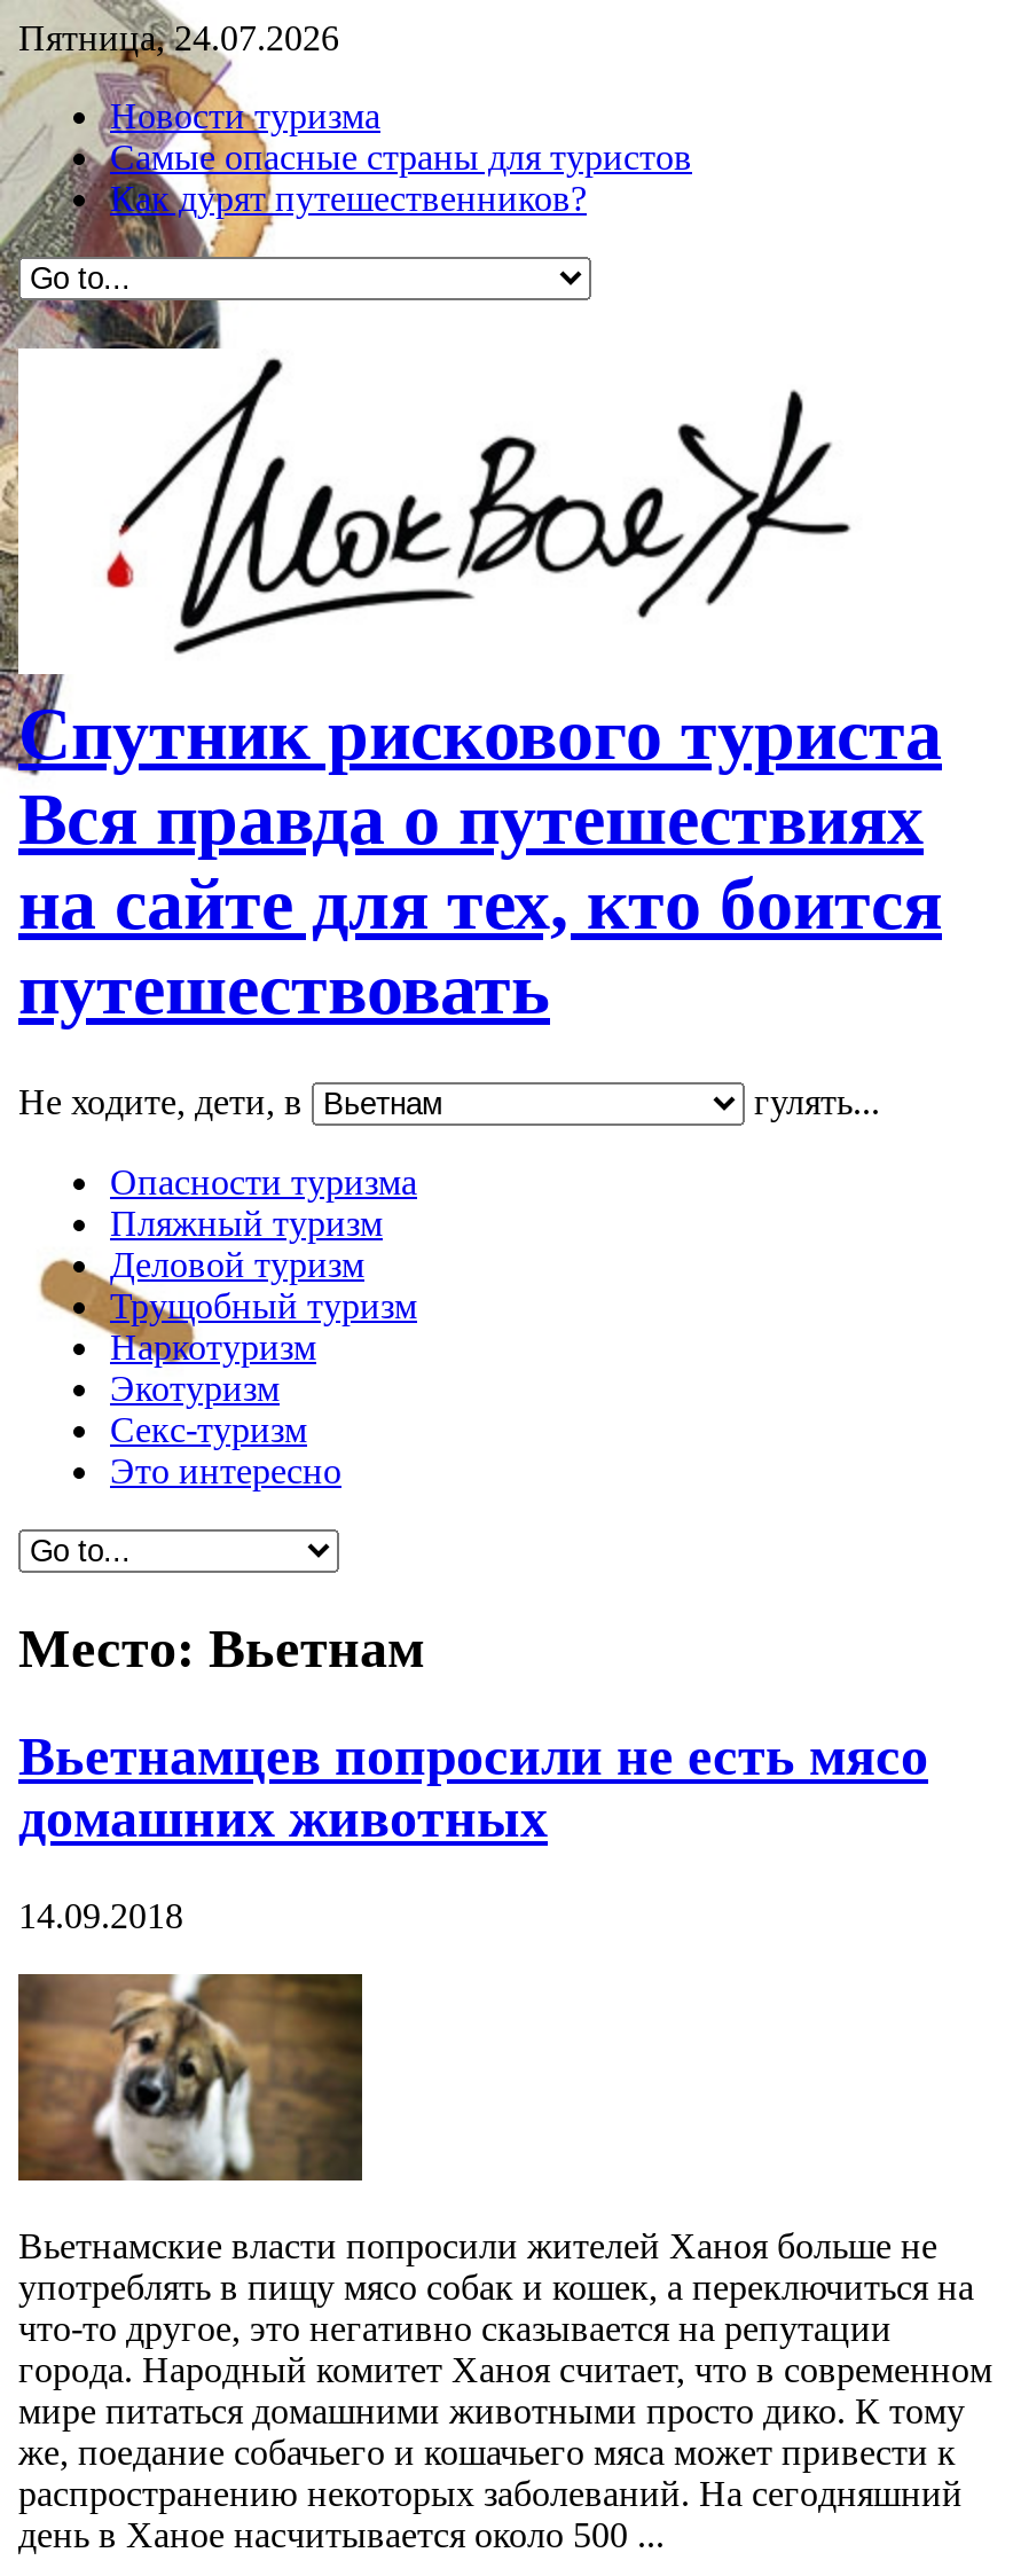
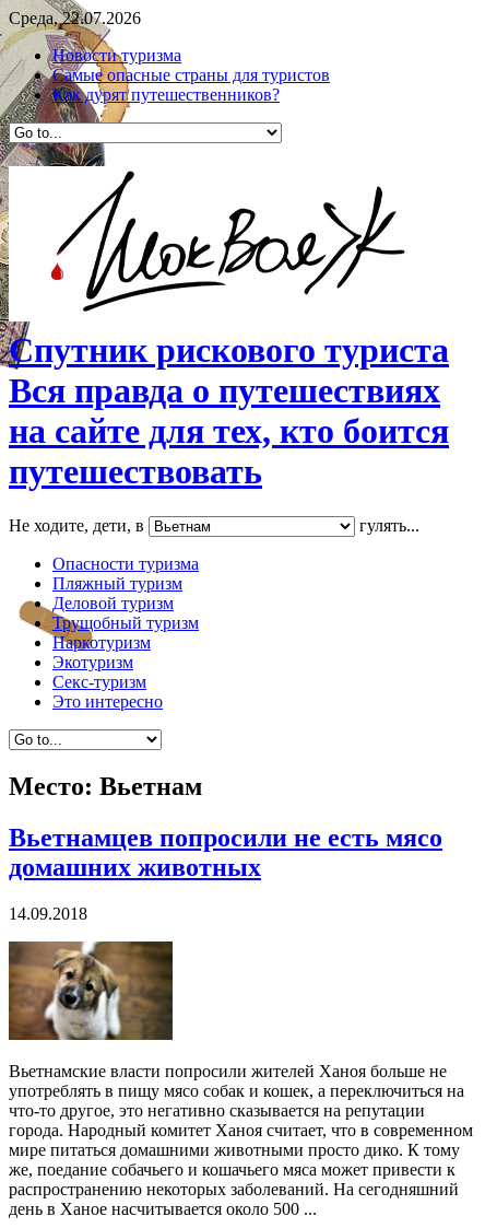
[18,18,339,57] Пятница, 24.07.2026 -> [9,9,141,27] Среда, 22.07.2026

